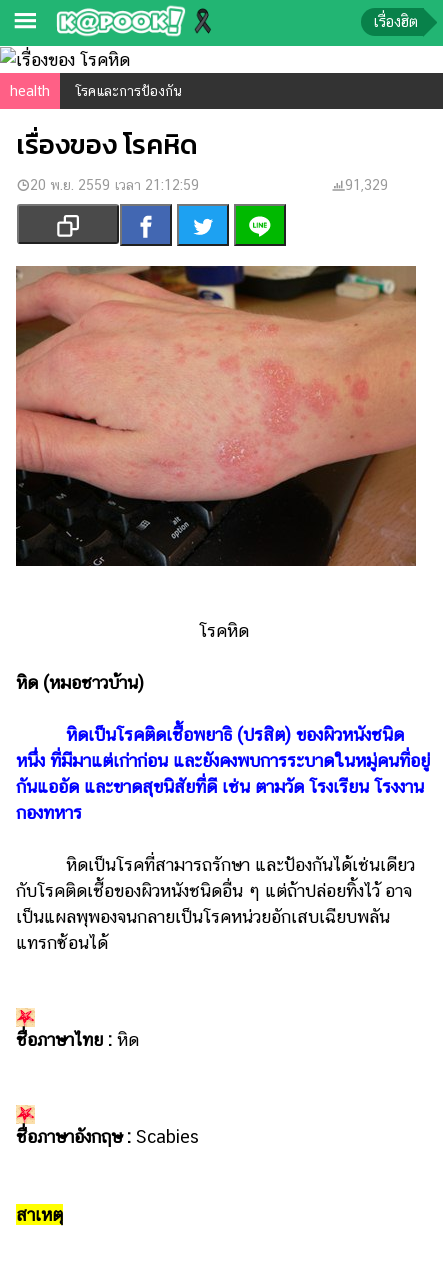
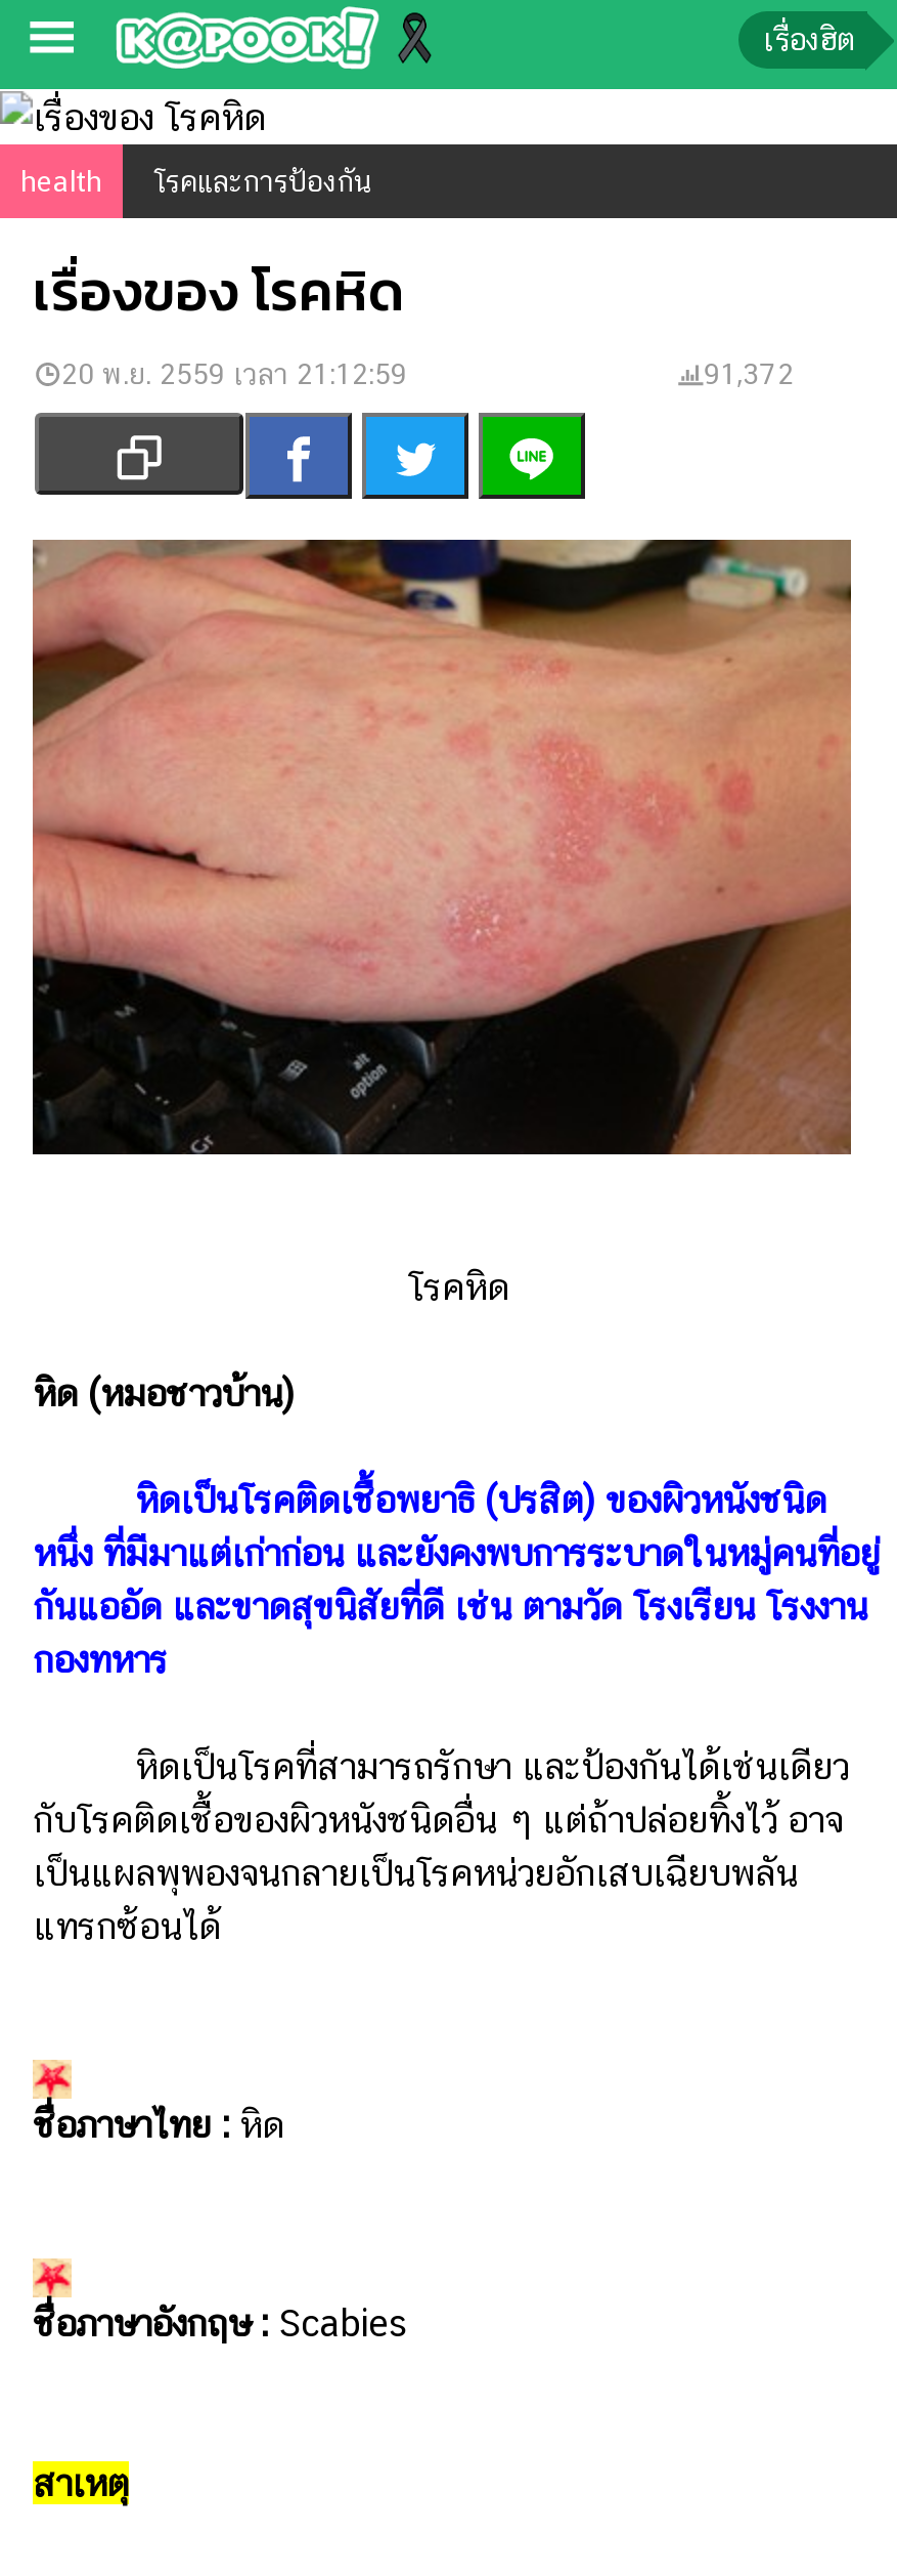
[345,177,388,193] 91,329 -> [704,357,794,390] 91,372

